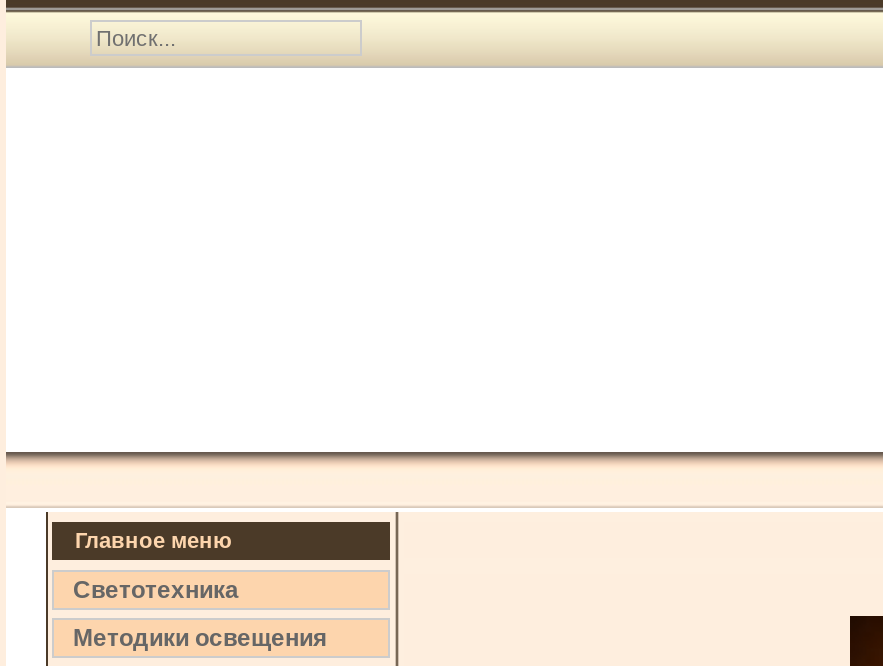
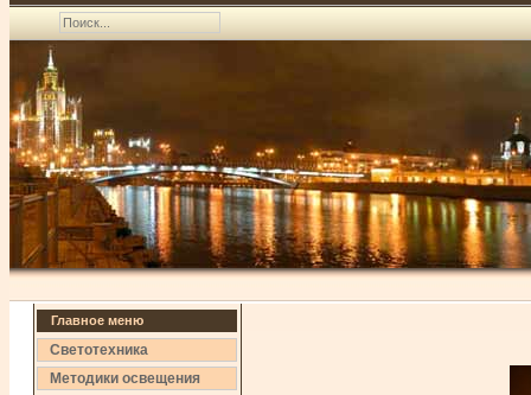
none -> [8,39,527,269] [image]

